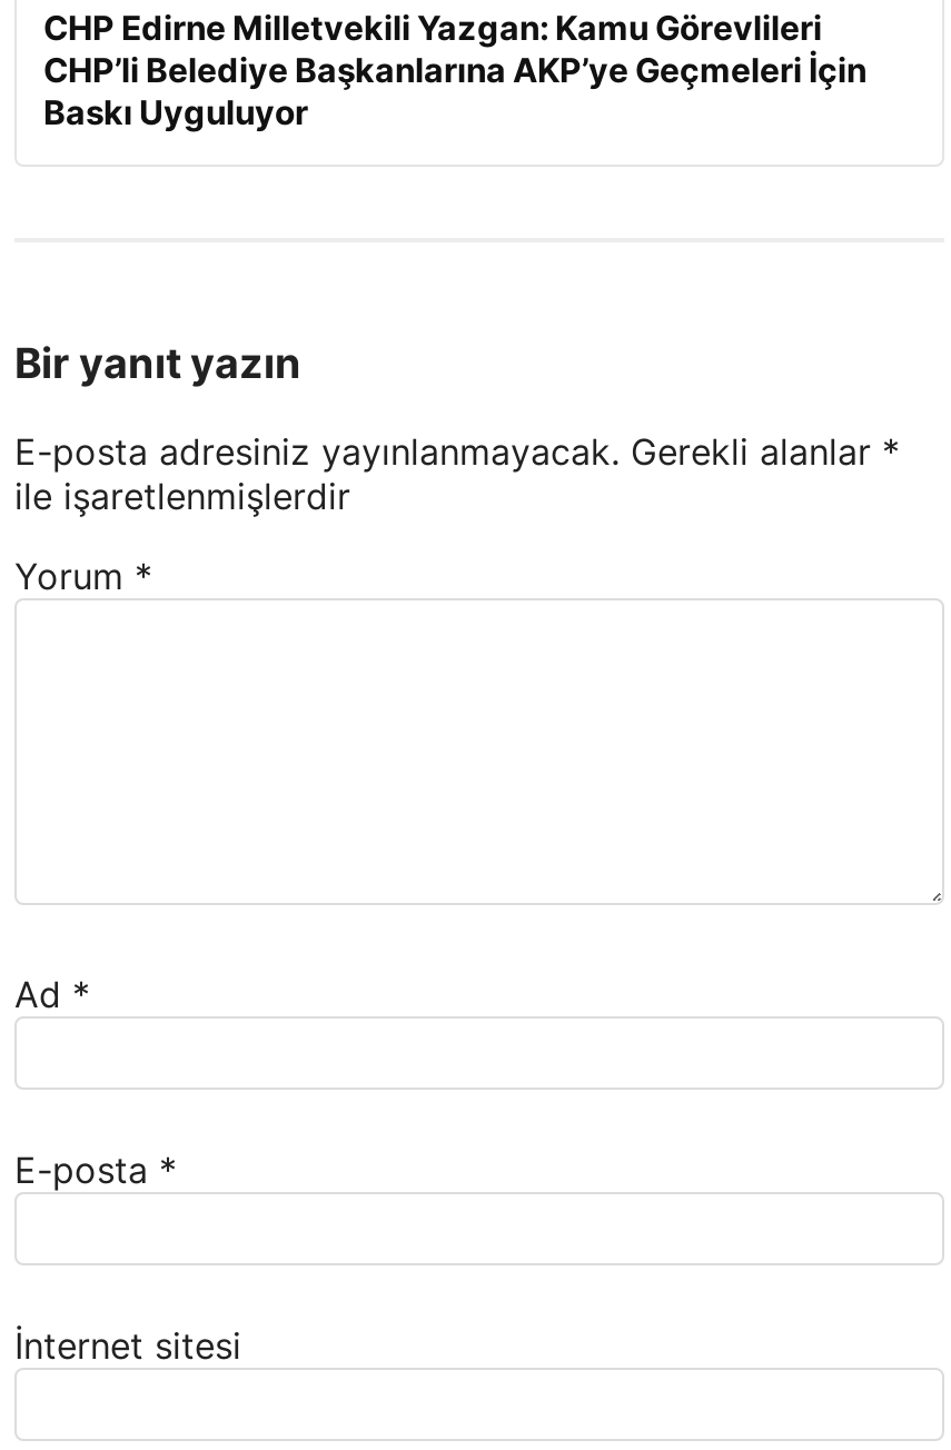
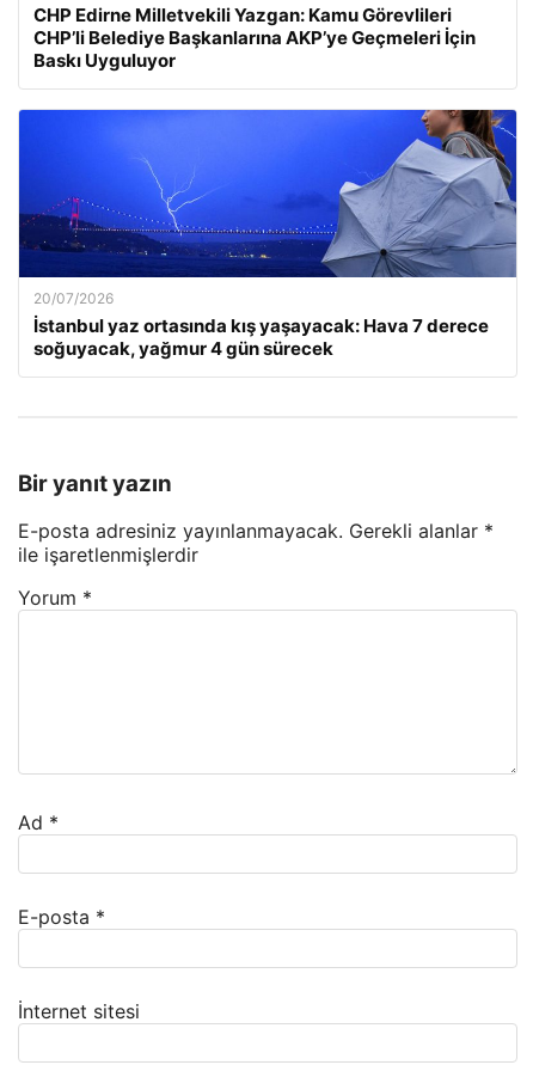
none -> [18,109,517,360] [image] | 20/07/2026 | İstanbul yaz ortasında kış yaşayacak: Hava 7 derece | soğuyacak, yağmur 4 gün sürecek

